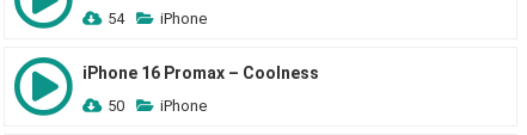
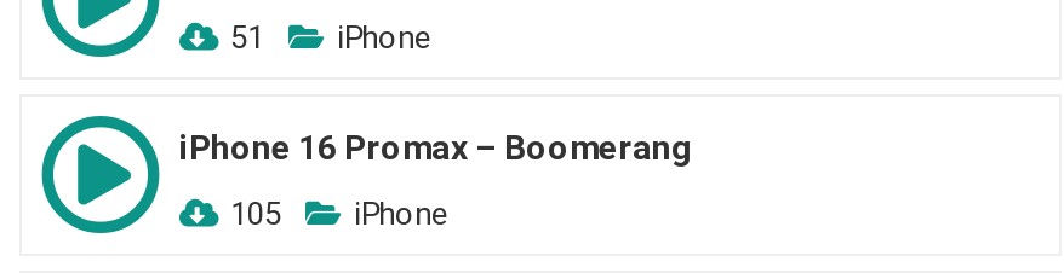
[108,10,207,27] 54 iPhone -> [230,19,431,56] 51 iPhone
[82,63,319,82] iPhone 16 Promax – Coolness -> [179,128,693,167] iPhone 16 Promax – Boomerang
[108,97,207,115] 50 iPhone -> [230,196,448,232] 105 iPhone

